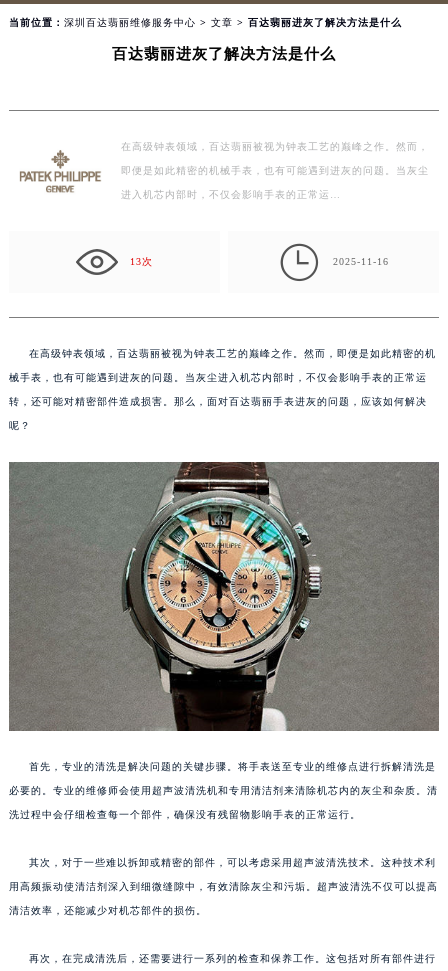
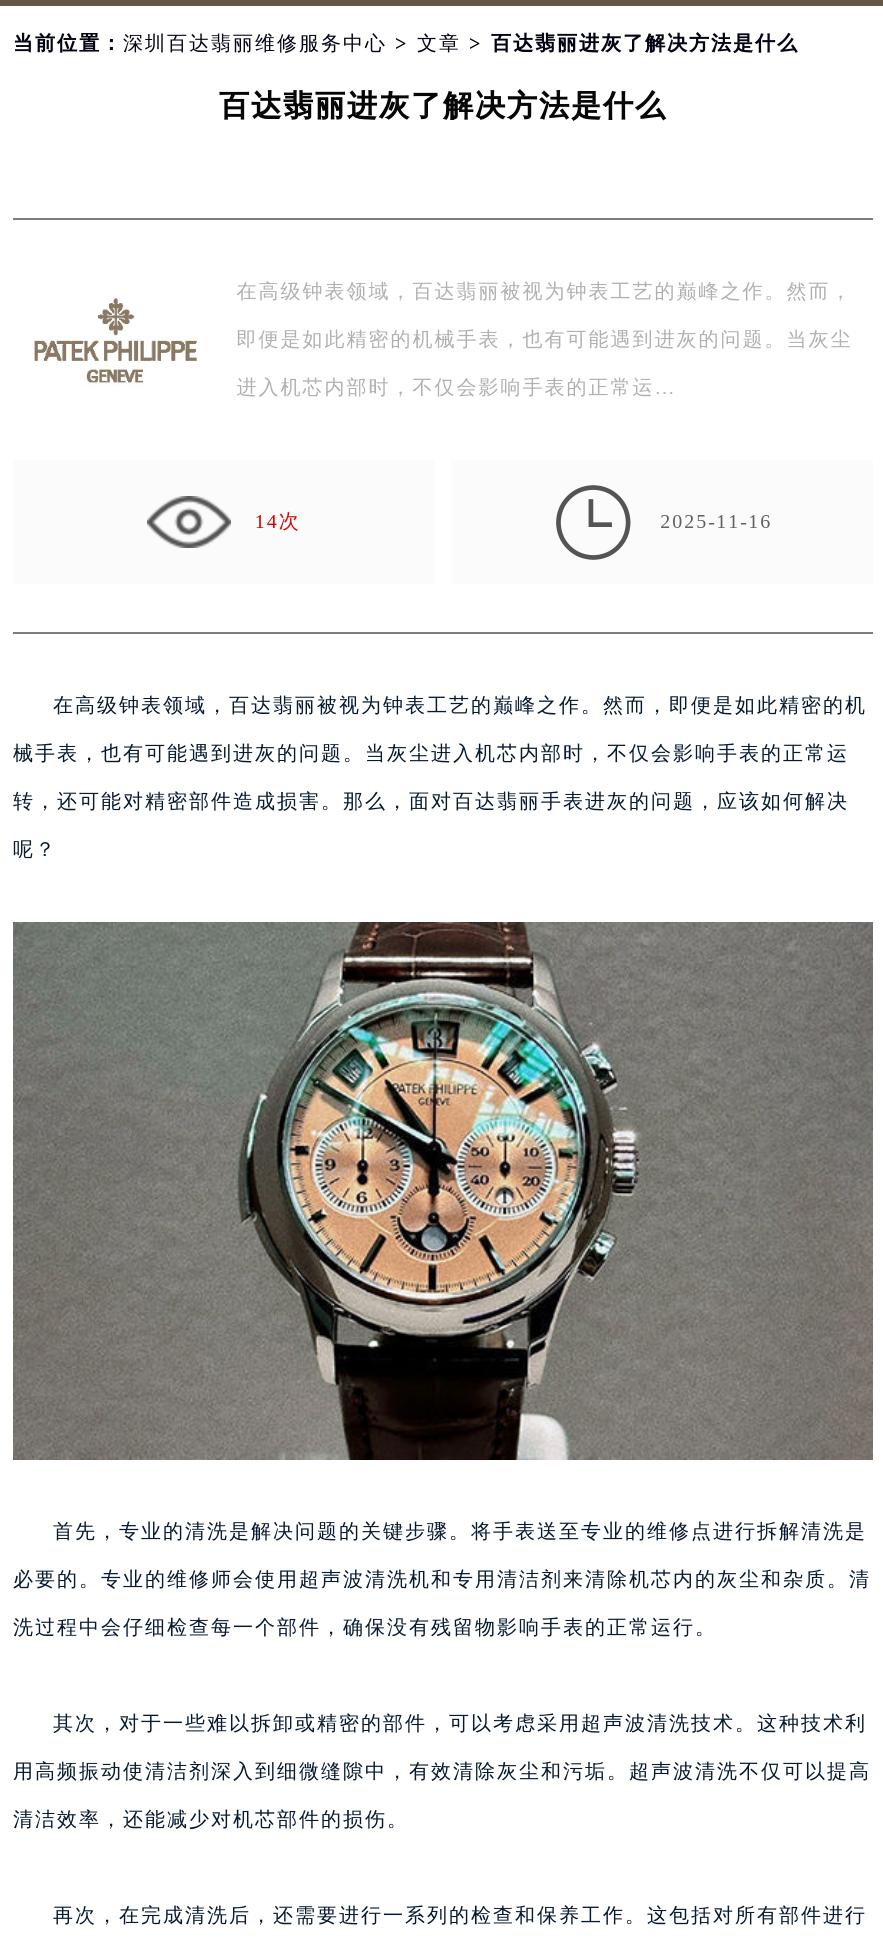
[130,256,153,267] 13次 -> [255,510,301,532] 14次

